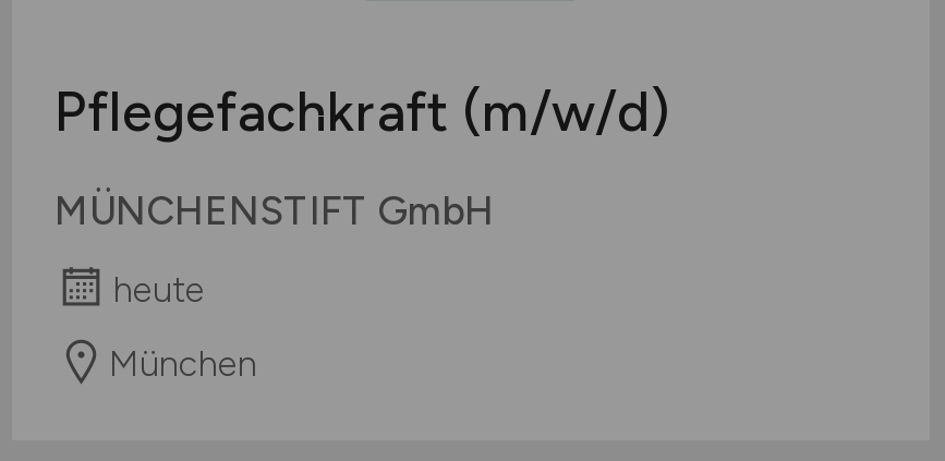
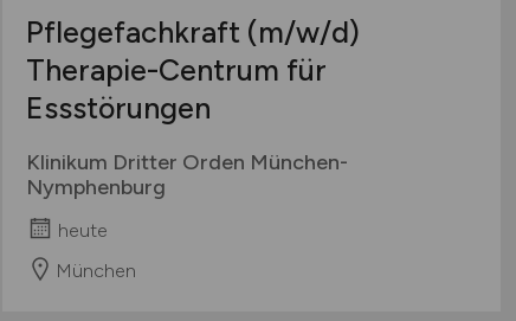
[54,187,495,235] MÜNCHENSTIFT GmbH -> [25,52,347,200] Therapie-Centrum für | Essstörungen | Klinikum Dritter Orden München- | Nymphenburg

